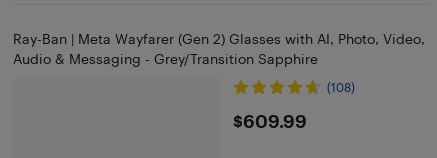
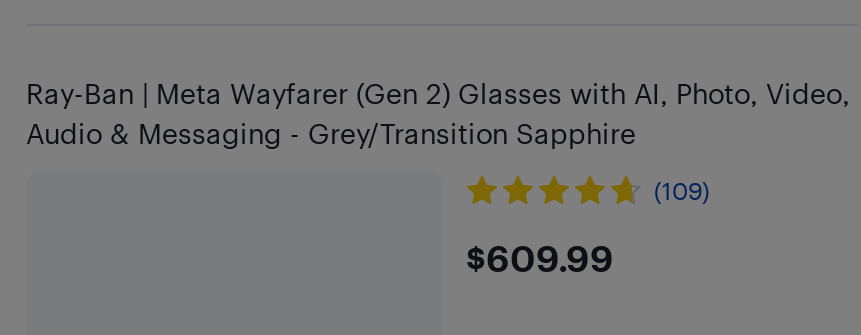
[327,80,355,94] (108) -> [654,176,710,204] (109)

